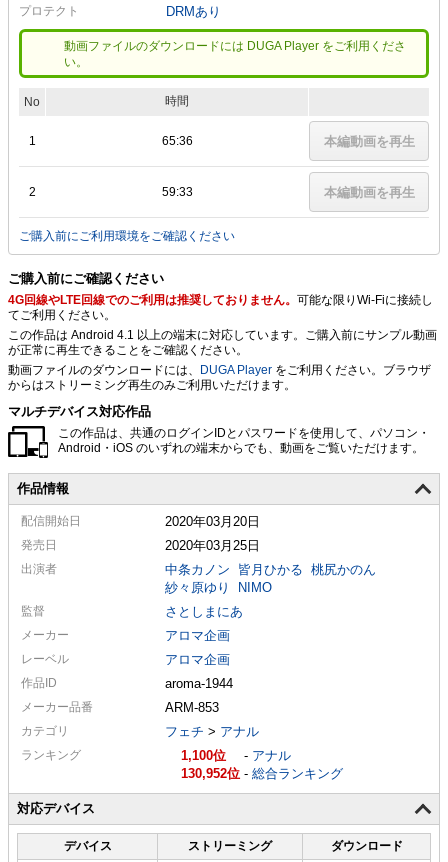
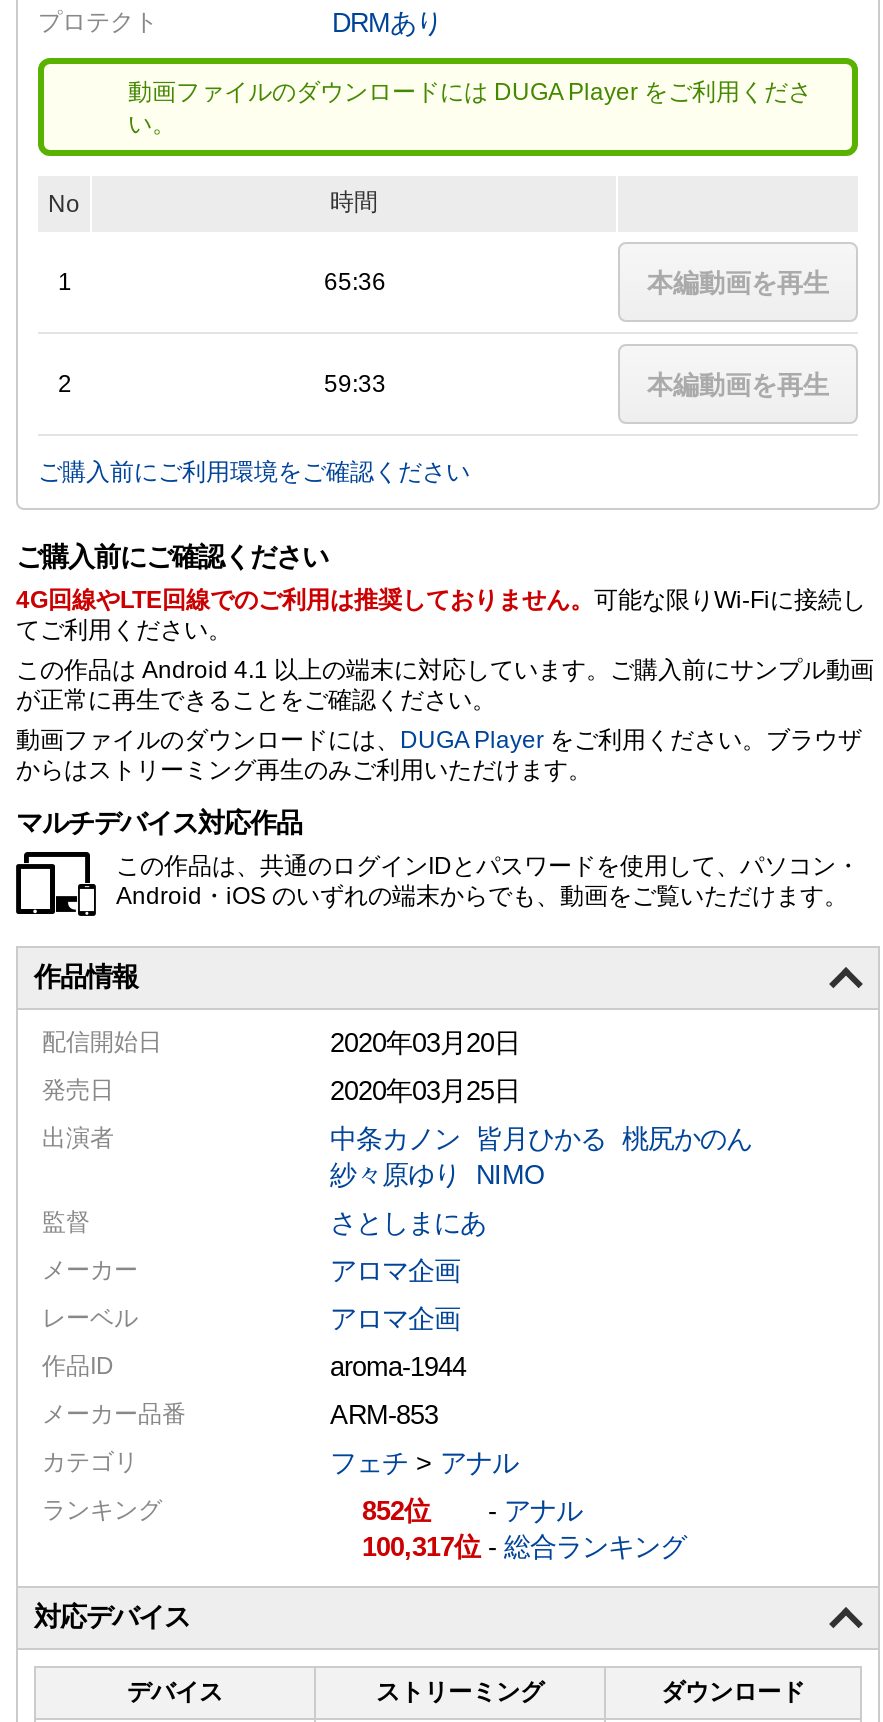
[181,748,213,763] 1,100 -> [362,1496,404,1526] 852
[181,766,343,781] 130,952 -総合ランキング -> [362,1532,686,1562] 100,317 -総合ランキング

